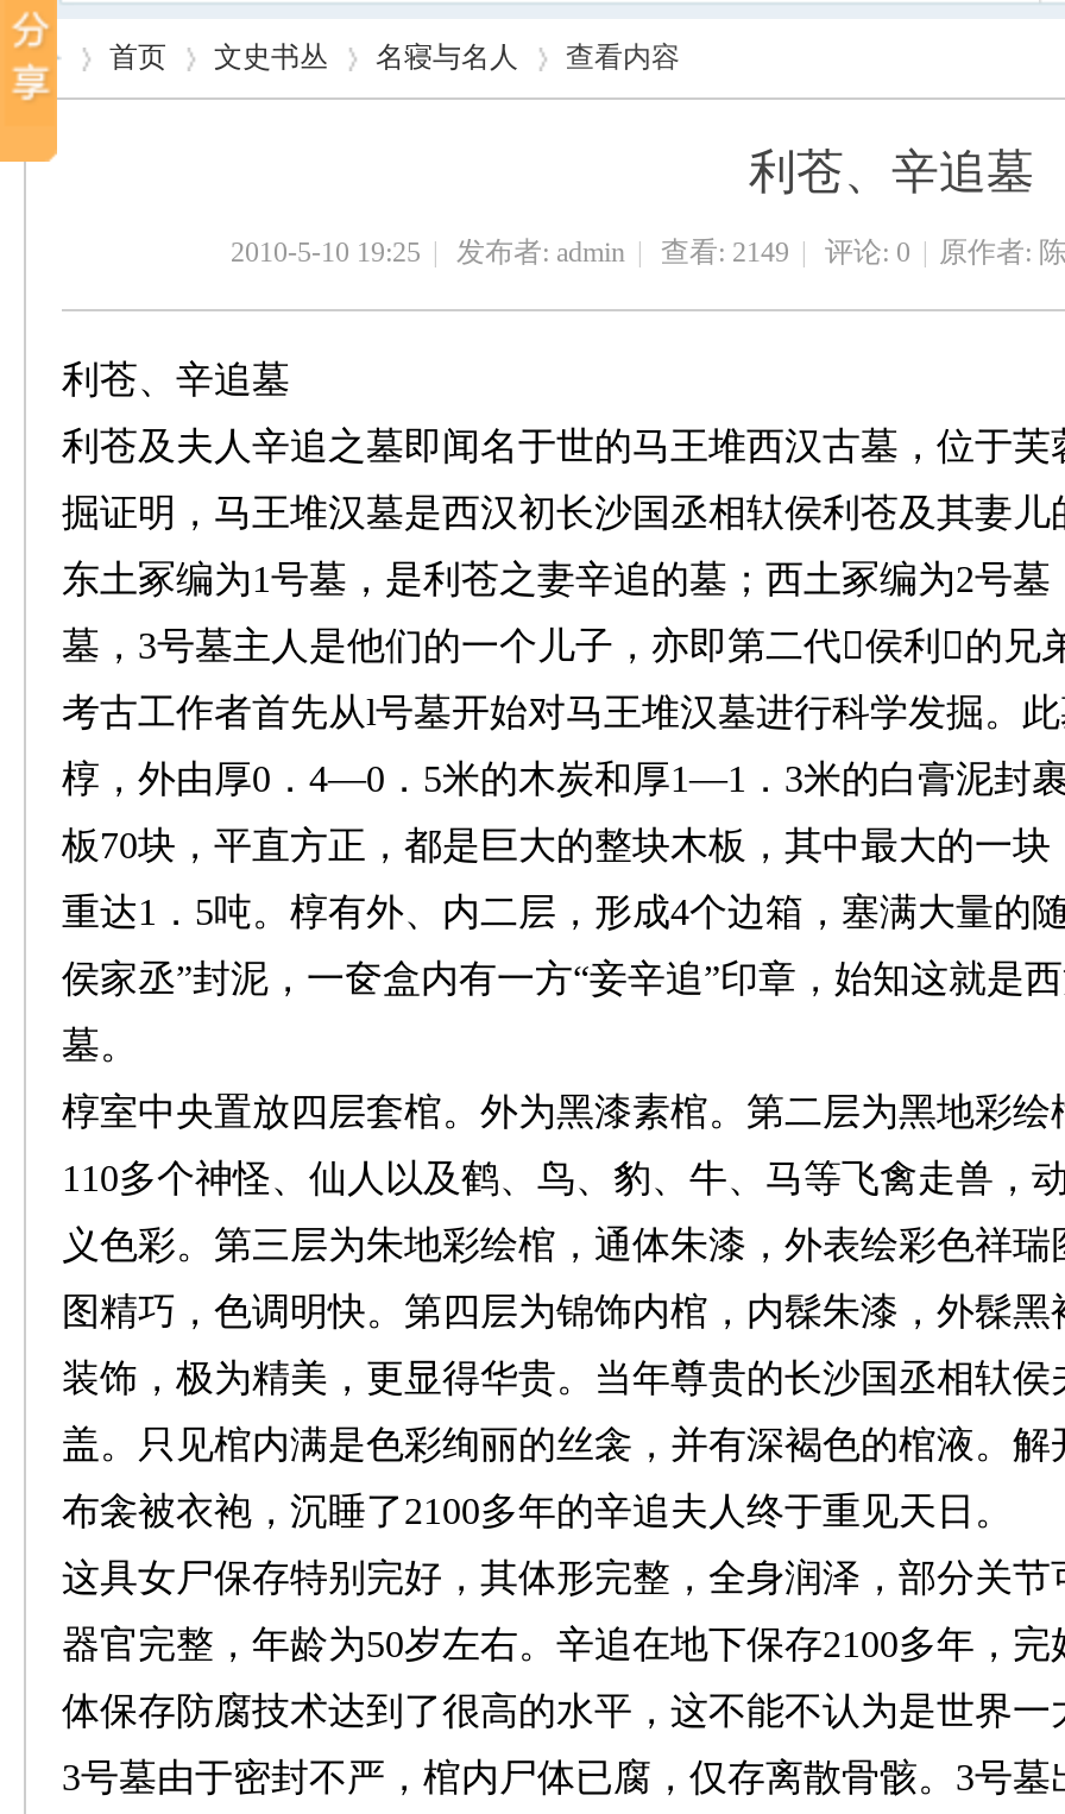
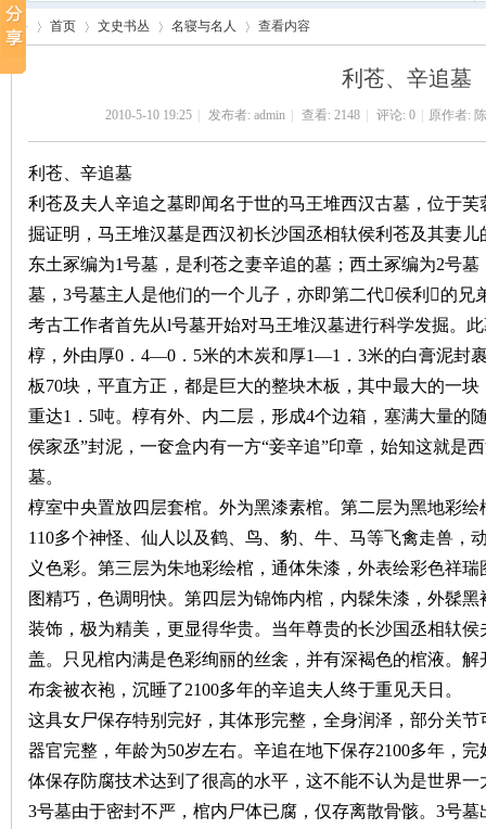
[654,235,789,269] 查看: 2149 -> [298,107,360,123] 查看: 2148

